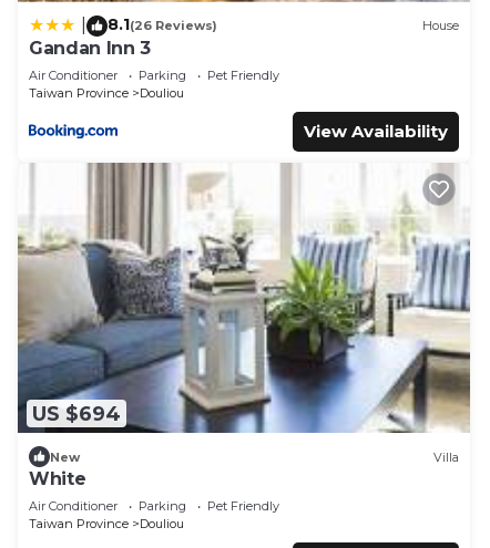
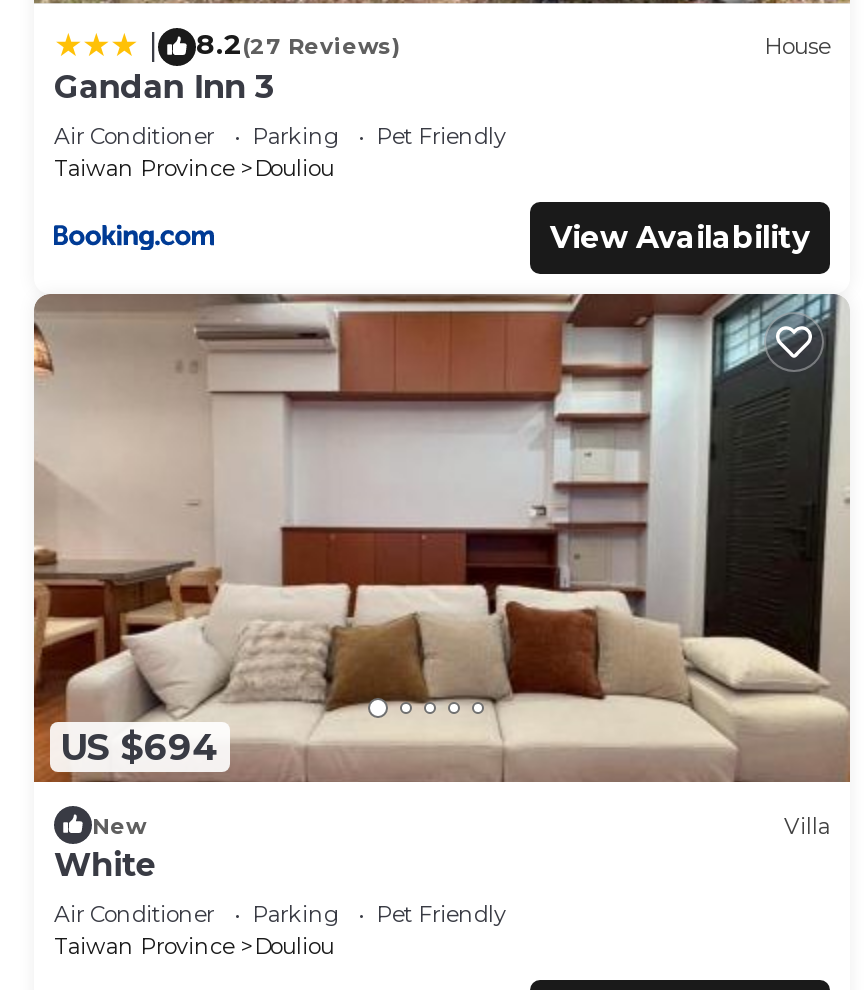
[108,14,217,34] 8.1(26 Reviews) -> [196,25,400,61] 8.2(27 Reviews)
[17,163,470,434] [image] -> [32,292,850,784] [image]

